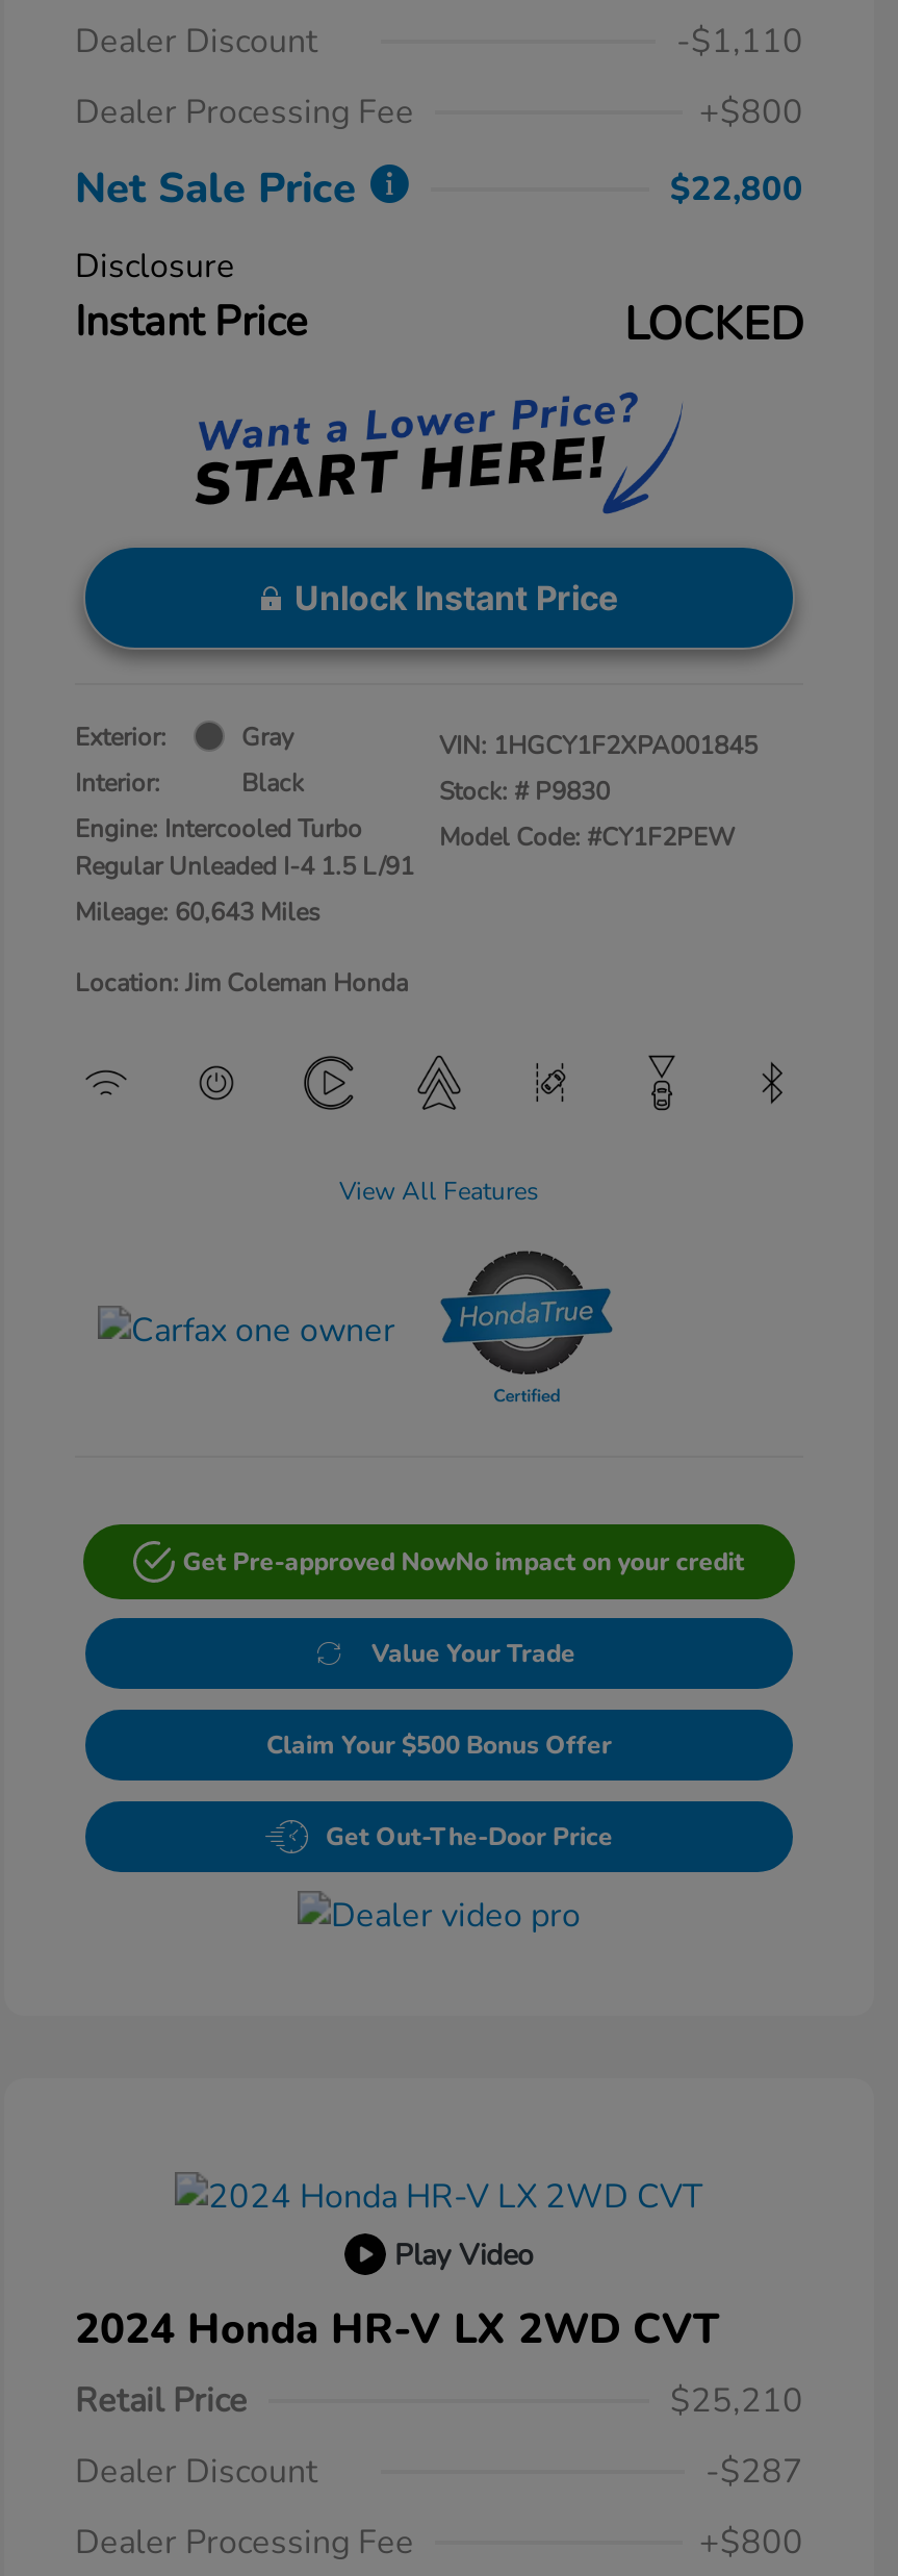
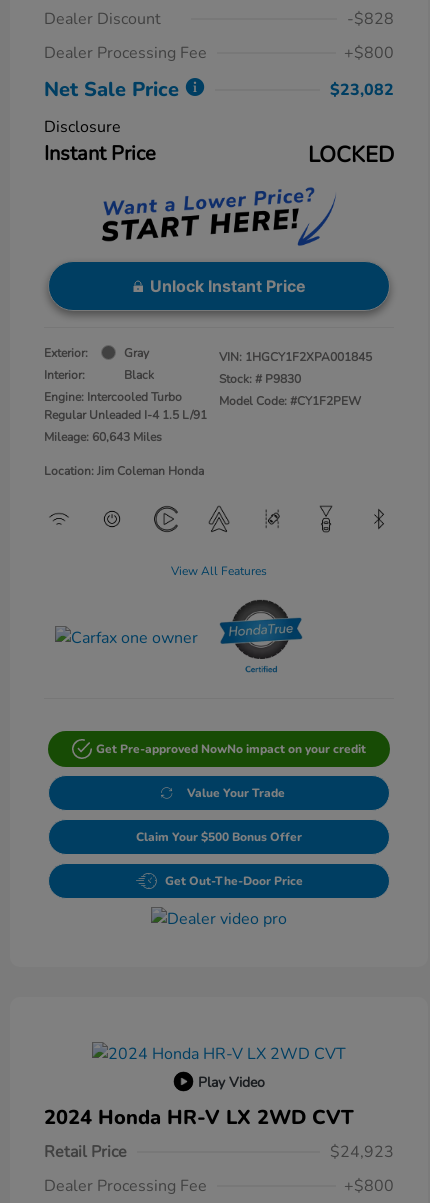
[676,19,803,65] -$1,110 -> [347,8,394,30] -$828
[670,167,803,213] $22,800 -> [330,79,394,101] $23,082
[75,2378,803,2494] $25,210 | Dealer Discount | -$287 -> [330,1141,394,1163] $24,923

